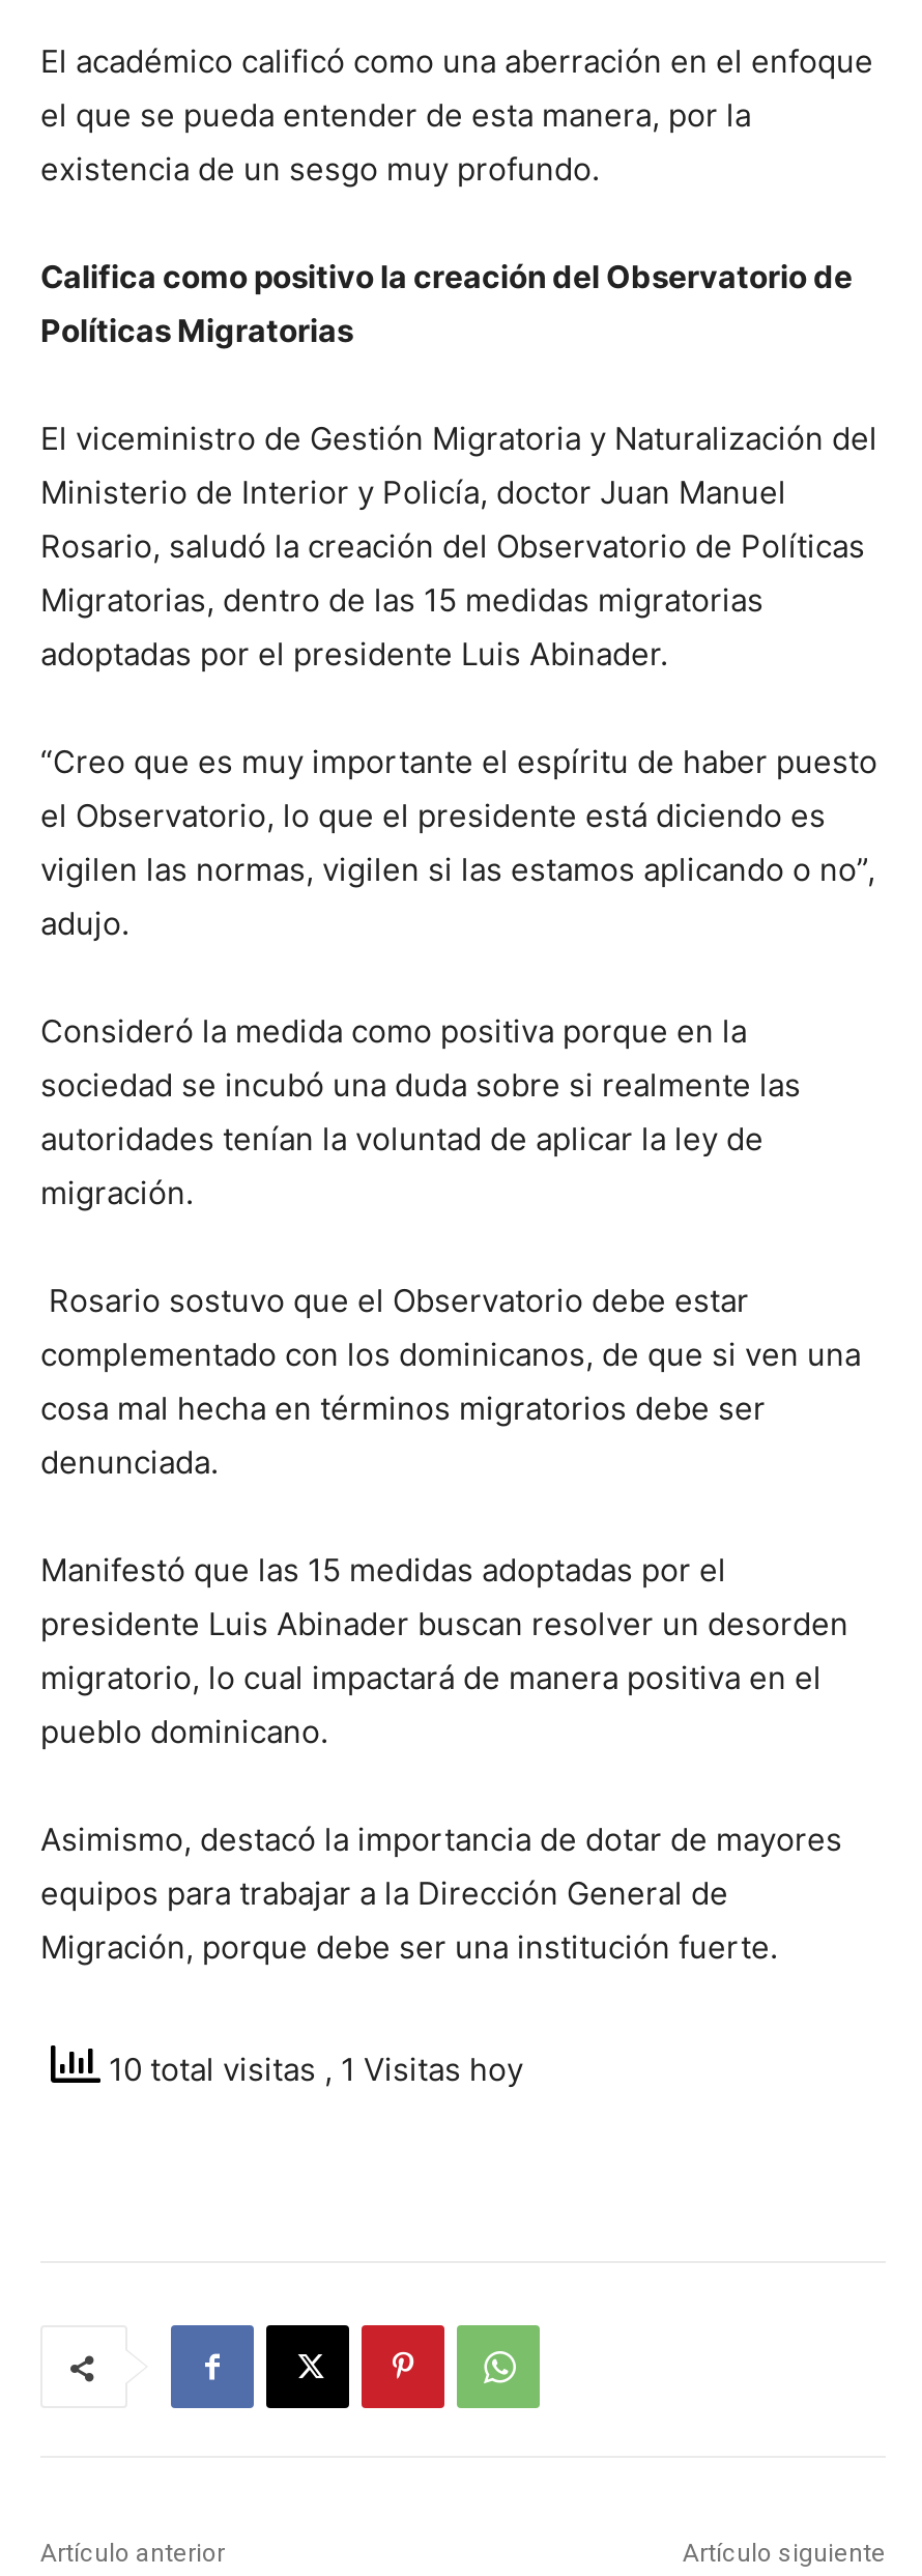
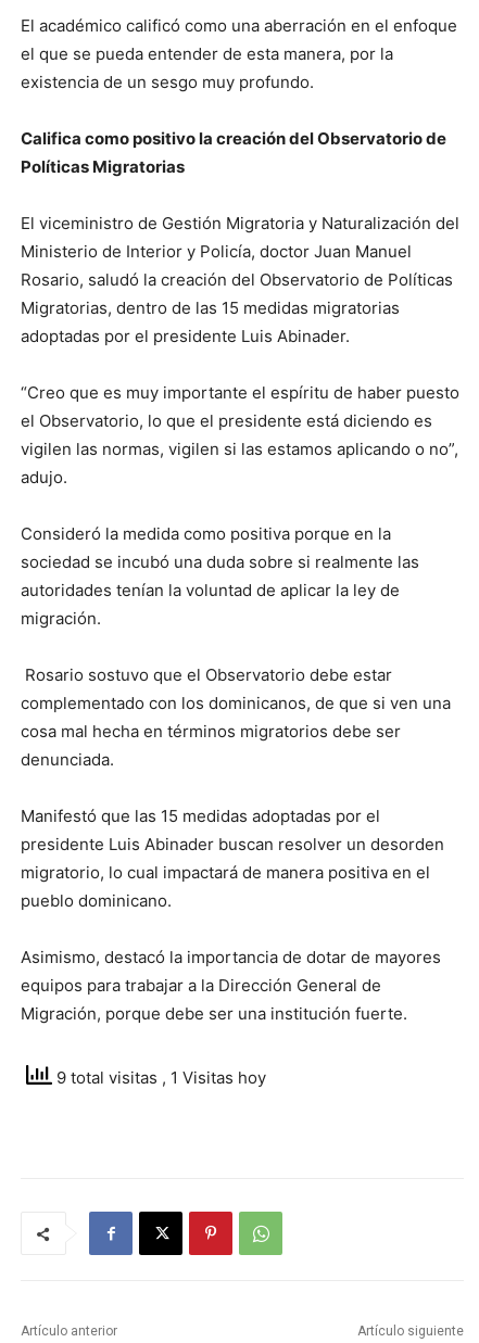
[100,2050,523,2089] 10 total visitas, 1 Visitas hoy -> [52,1067,266,1088] 9 total visitas, 1 Visitas hoy

